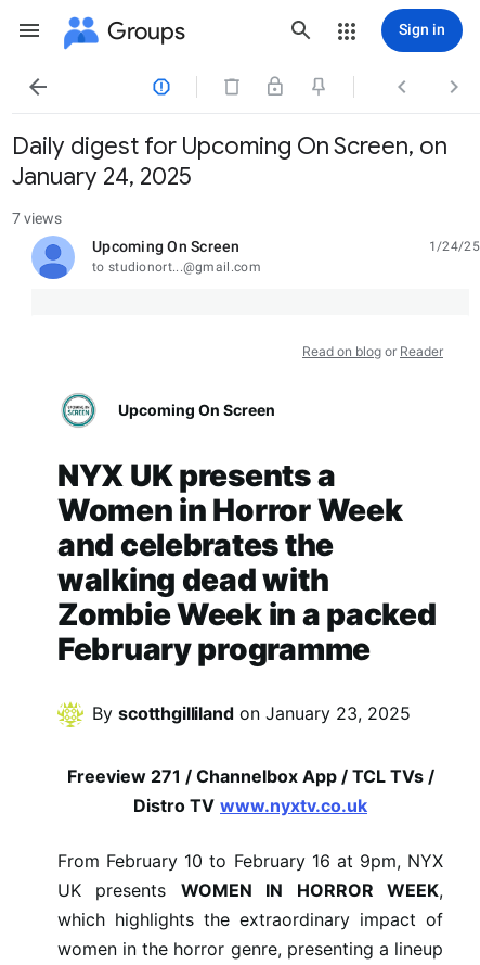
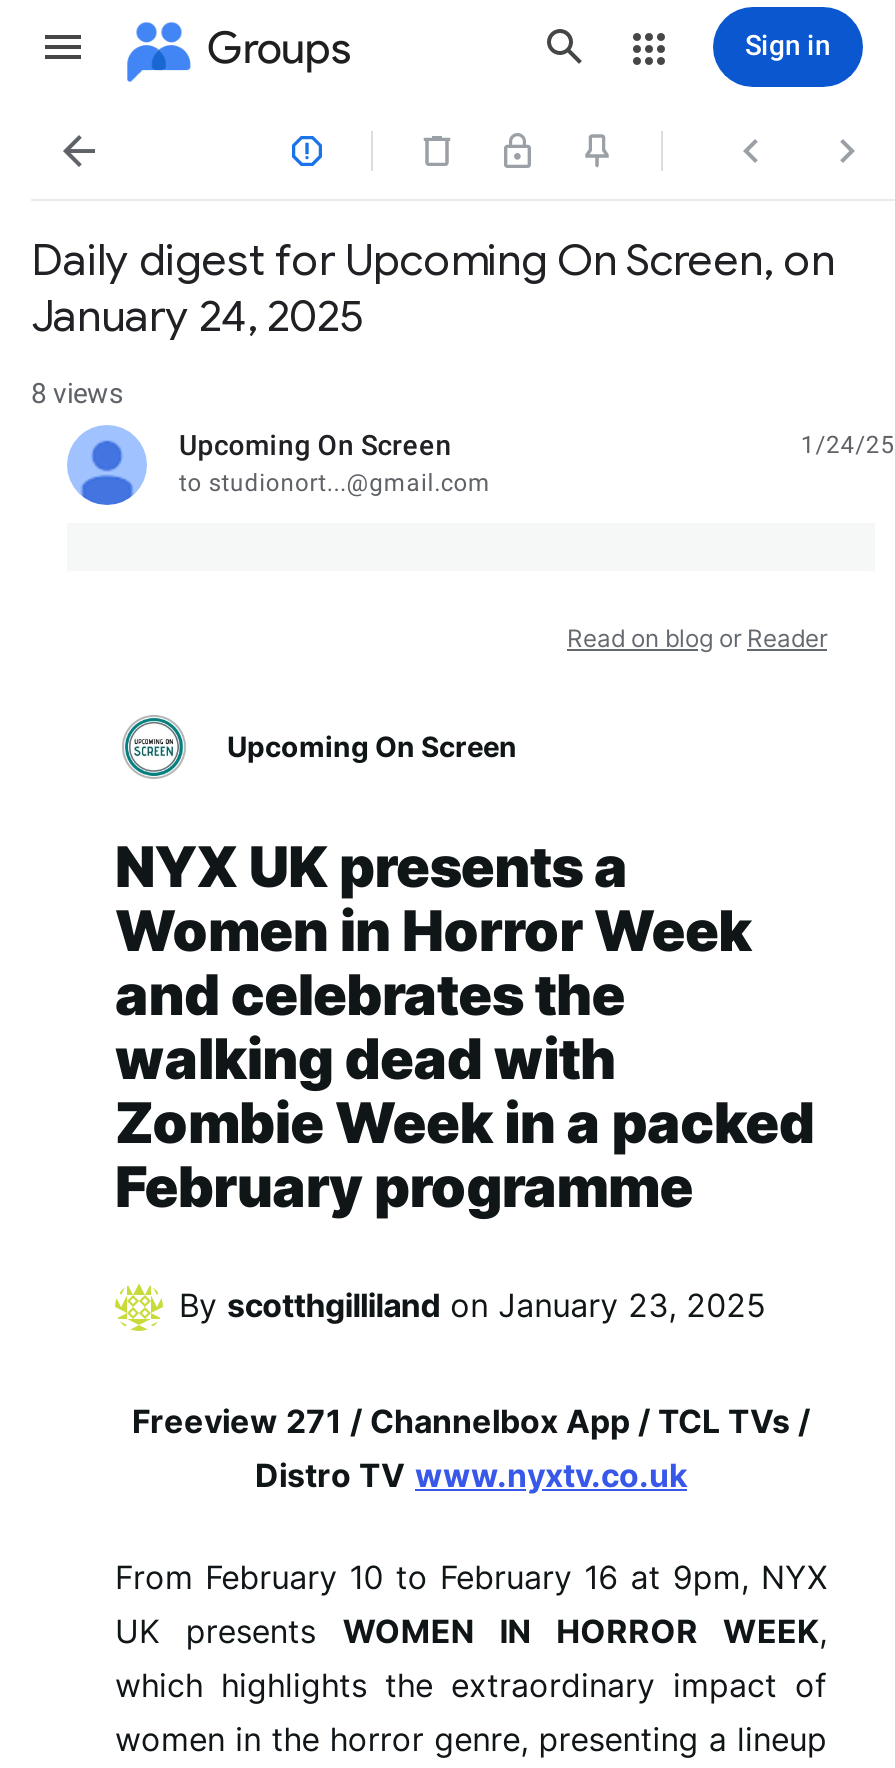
[12,209,62,227] 7 views -> [31,377,123,409] 8 views

